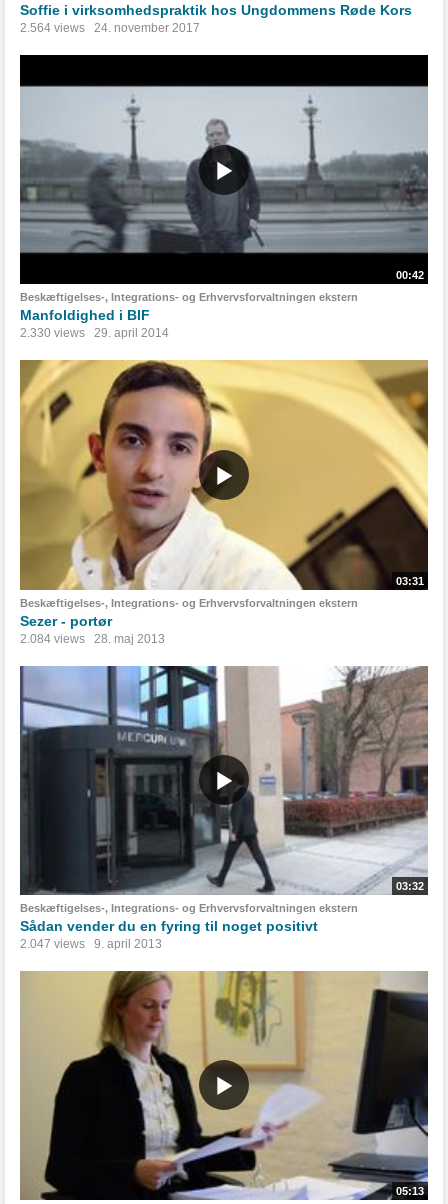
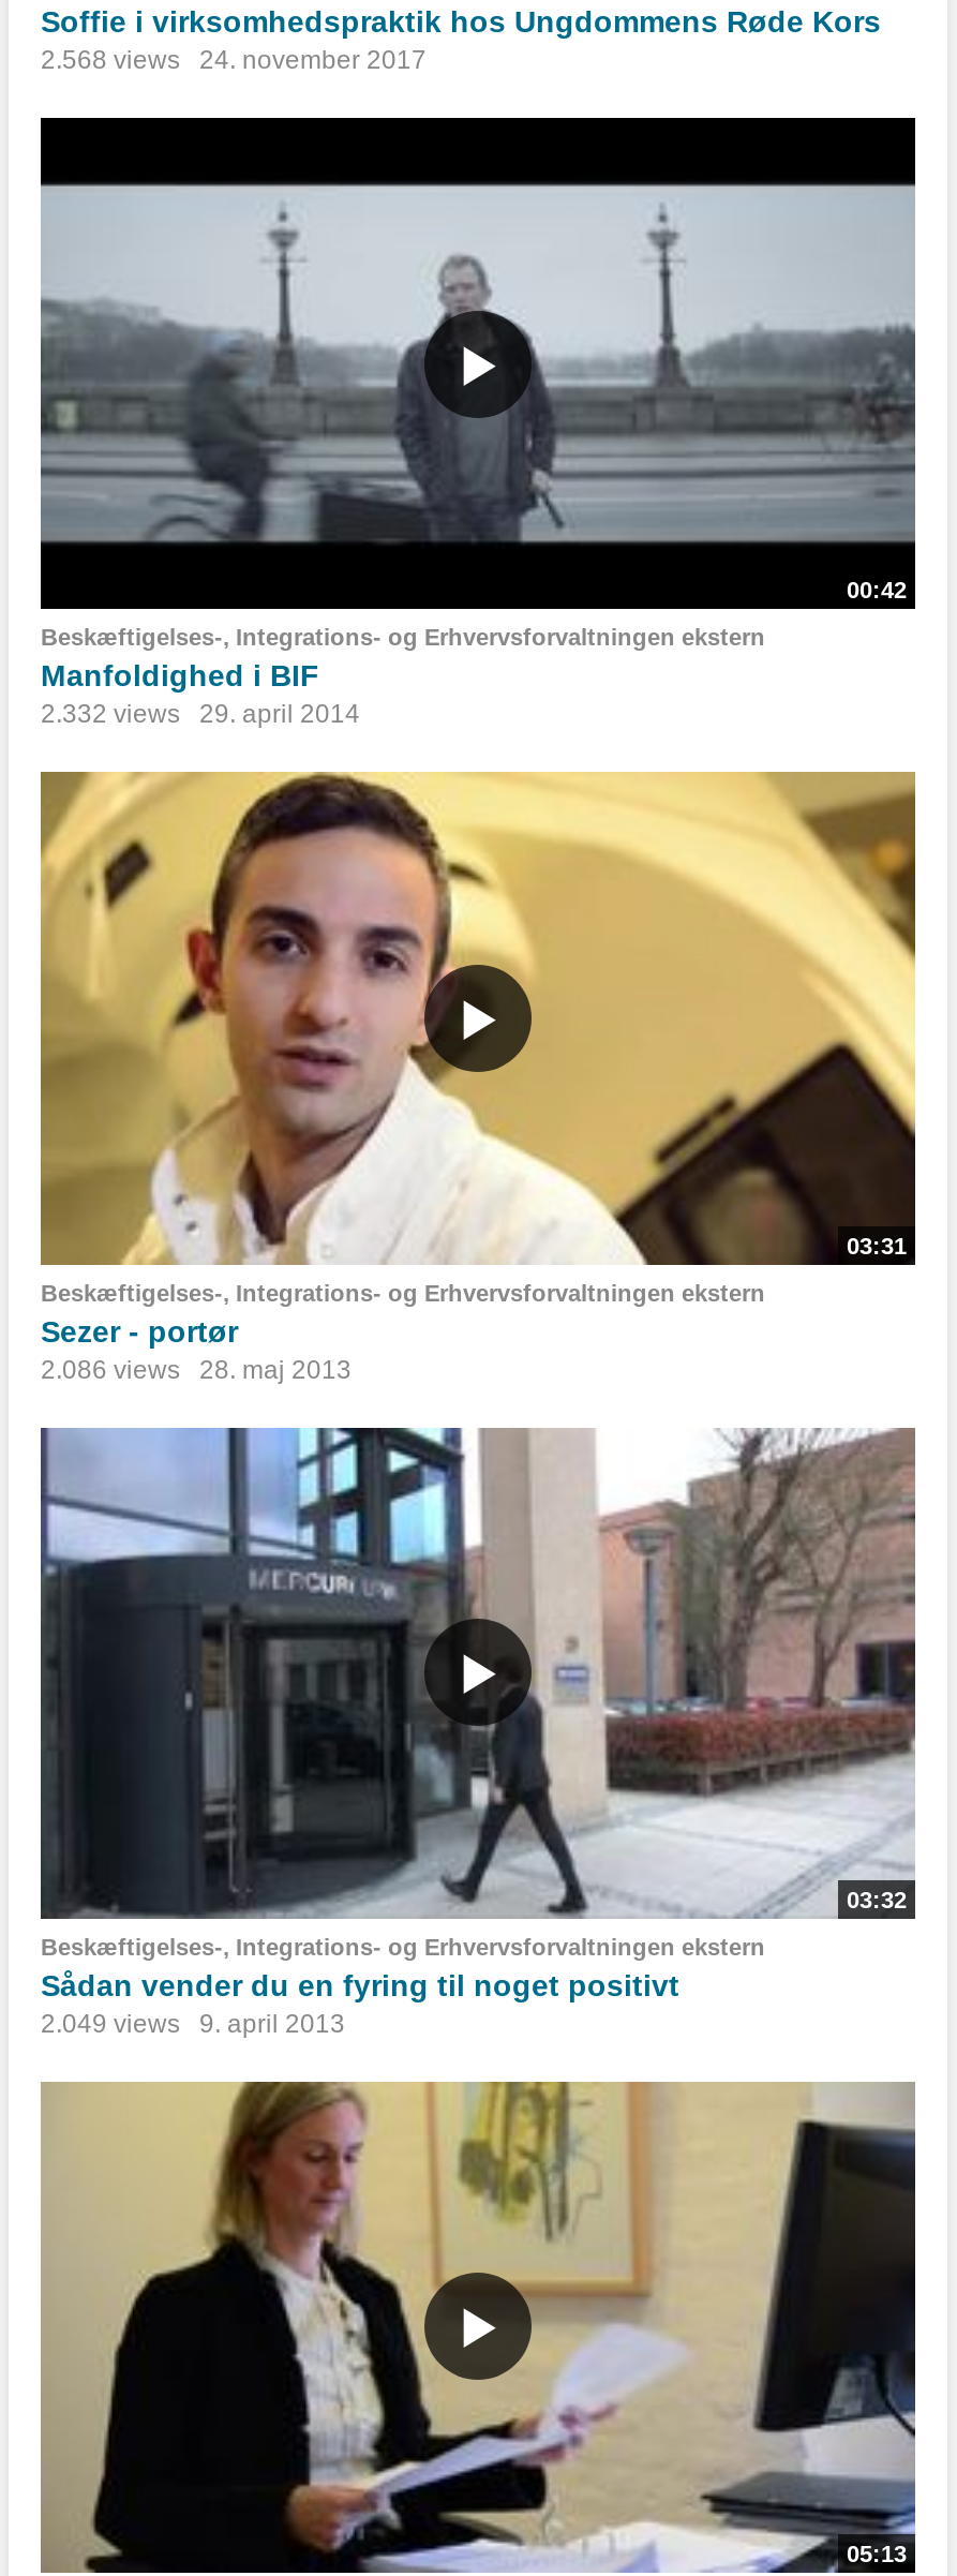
[20,21,200,35] 2.564 views 24. november 2017 -> [41,46,427,76] 2.568 views 24. november 2017
[20,326,169,340] 2.330 views 29. april 2014 -> [41,700,360,730] 2.332 views 29. april 2014
[20,631,165,645] 2.084 views 28. maj 2013 -> [41,1354,352,1384] 2.086 views 28. maj 2013
[20,937,162,951] 2.047 views 9. april 2013 -> [41,2008,345,2038] 2.049 views 9. april 2013

